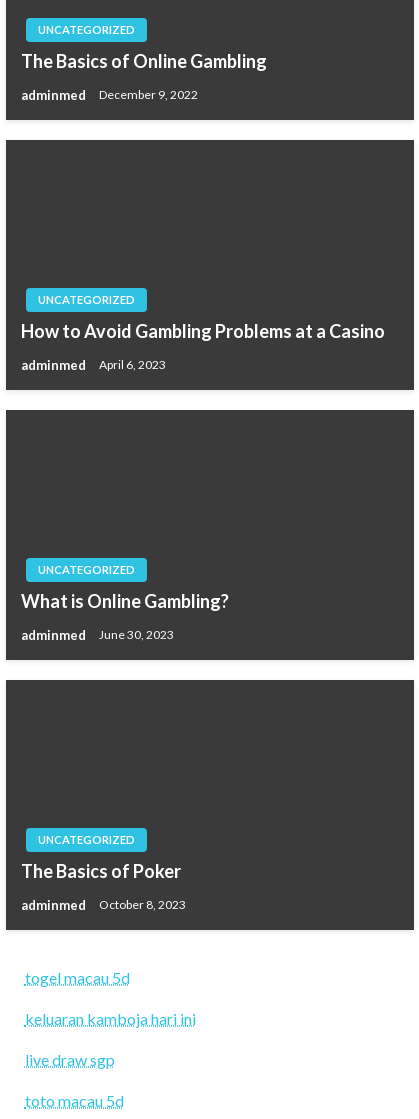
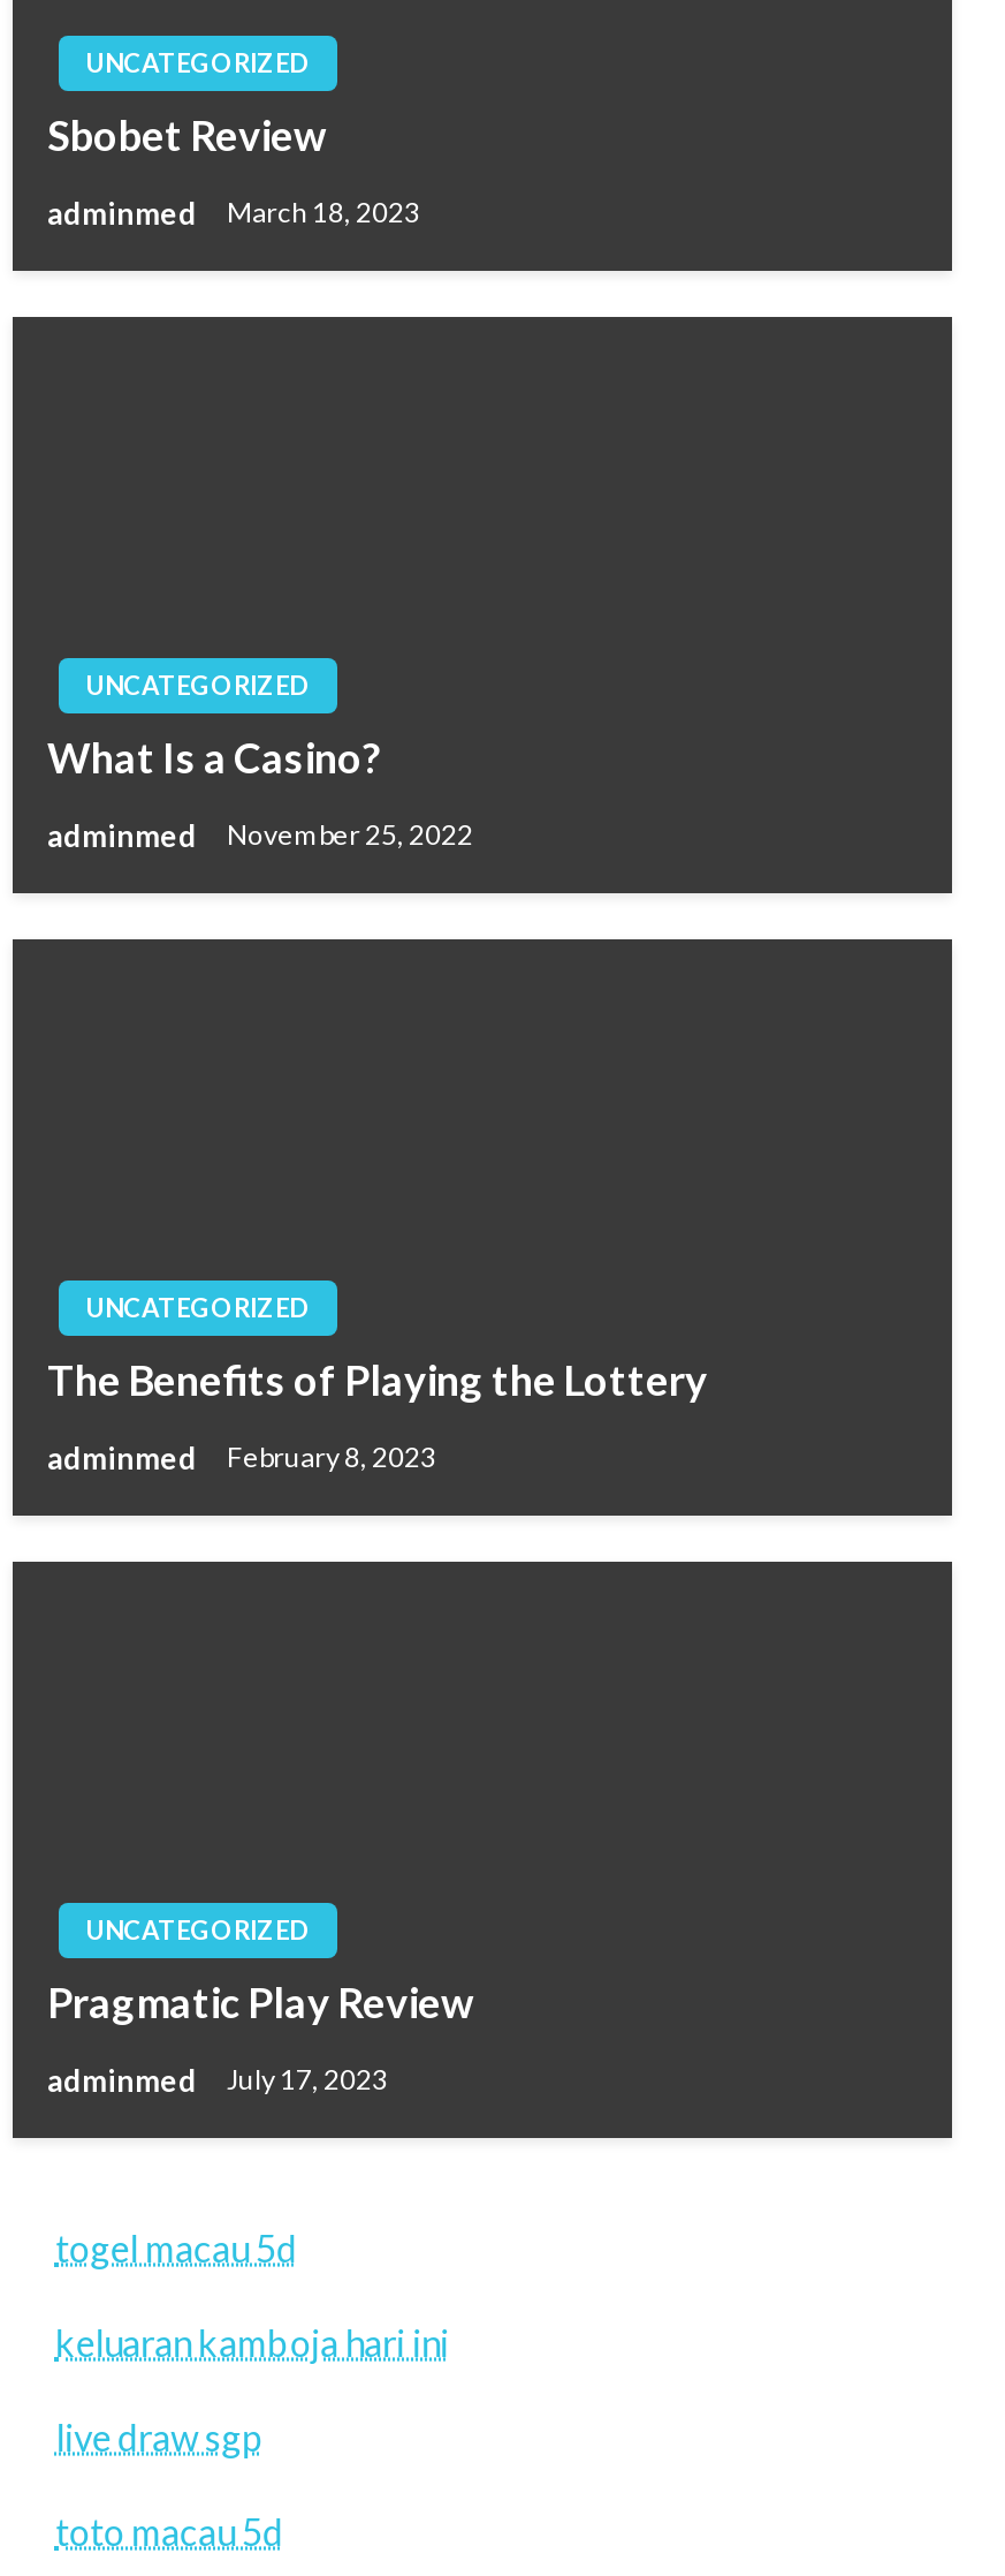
[21,50,267,72] The Basics of Online Gambling -> [47,109,326,160] Sbobet Review
[21,87,198,103] adminmed December 9, 2022 -> [47,194,420,231] adminmed March 18, 2023
[21,320,385,342] How to Avoid Gambling Problems at a Casino -> [47,731,381,782] What Is a Casino?
[21,357,166,373] adminmed April 6, 2023 -> [47,817,473,854] adminmed November 25, 2022
[21,590,229,612] What is Online Gambling? -> [47,1354,708,1405] The Benefits of Playing the Lottery
[21,627,174,643] adminmed June 30, 2023 -> [47,1439,436,1476] adminmed February 8, 2023
[21,860,181,882] The Basics of Poker -> [47,1976,473,2027] Pragmatic Play Review
[21,897,186,913] adminmed October 8, 2023 -> [47,2061,388,2098] adminmed July 17, 2023

